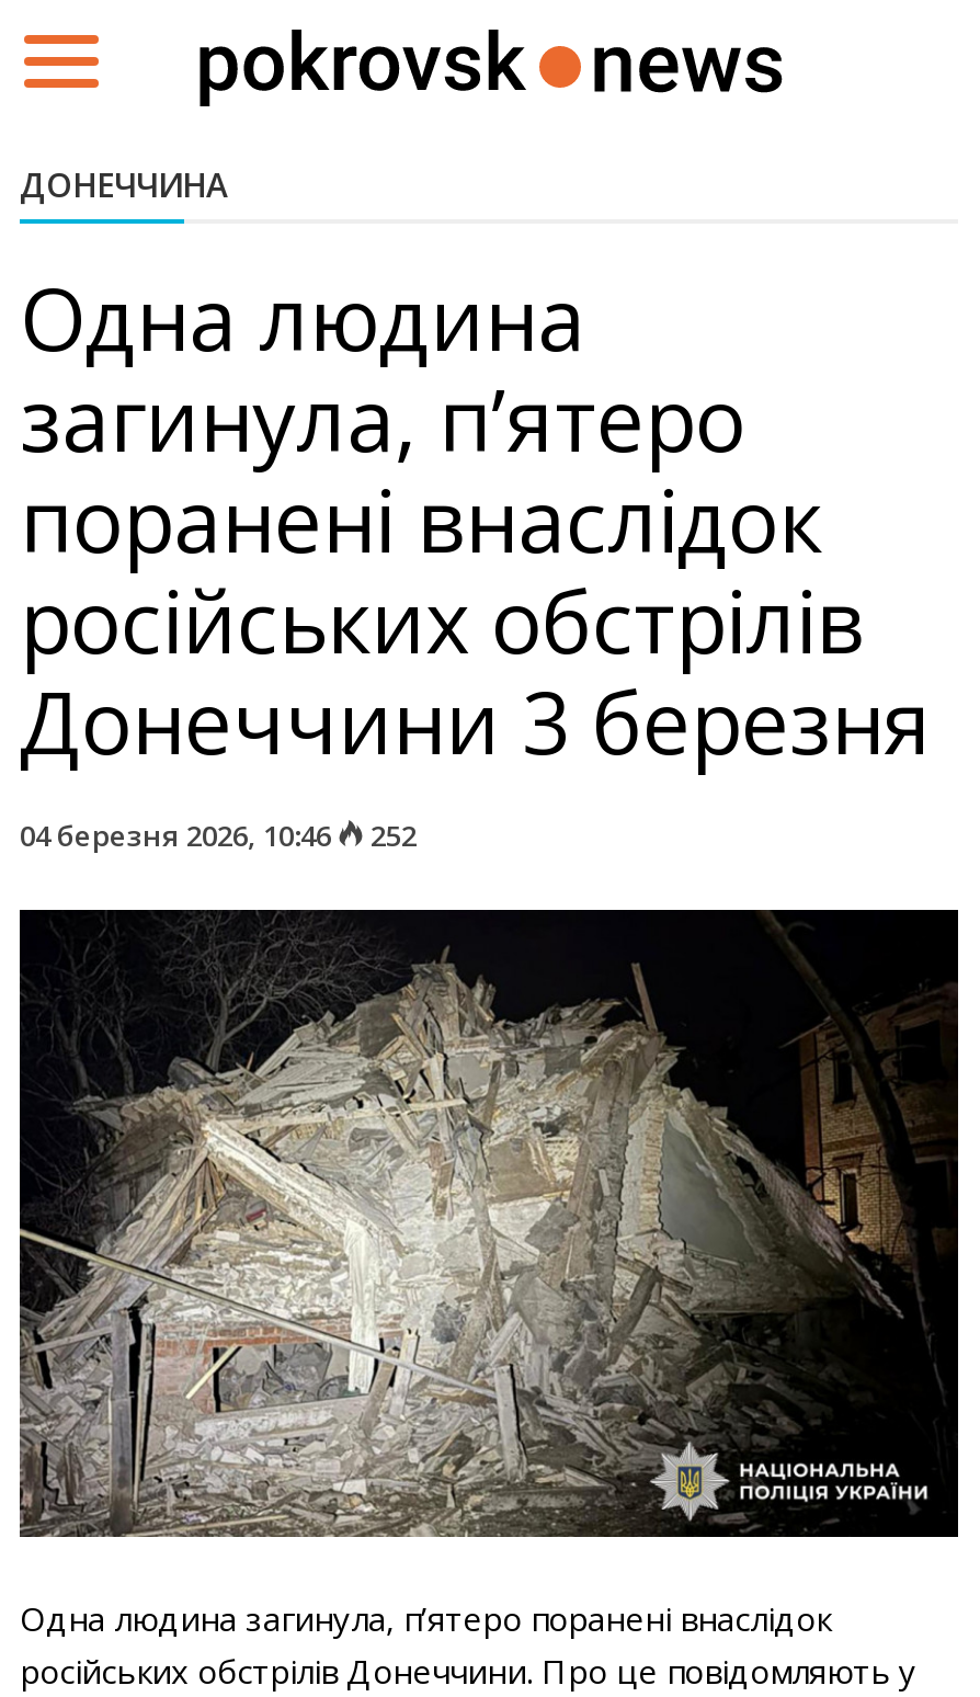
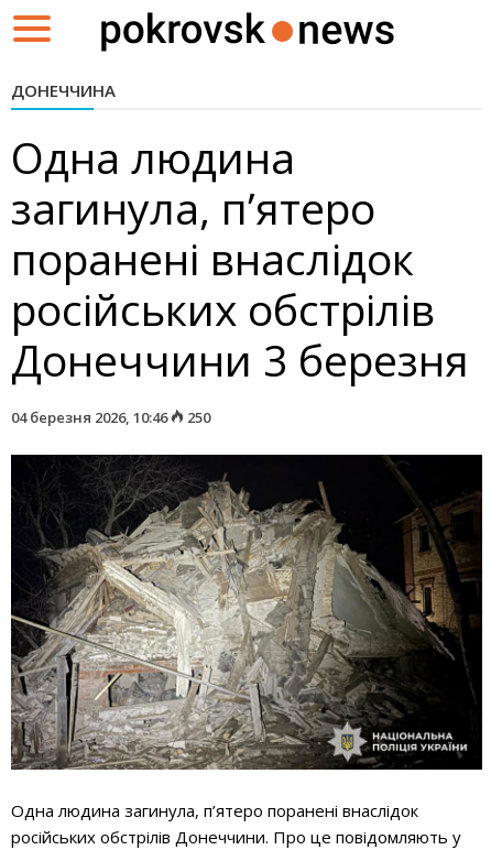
[20,816,417,855] 04 березня 2026, 10:46 252 -> [11,407,210,427] 04 березня 2026, 10:46 250

